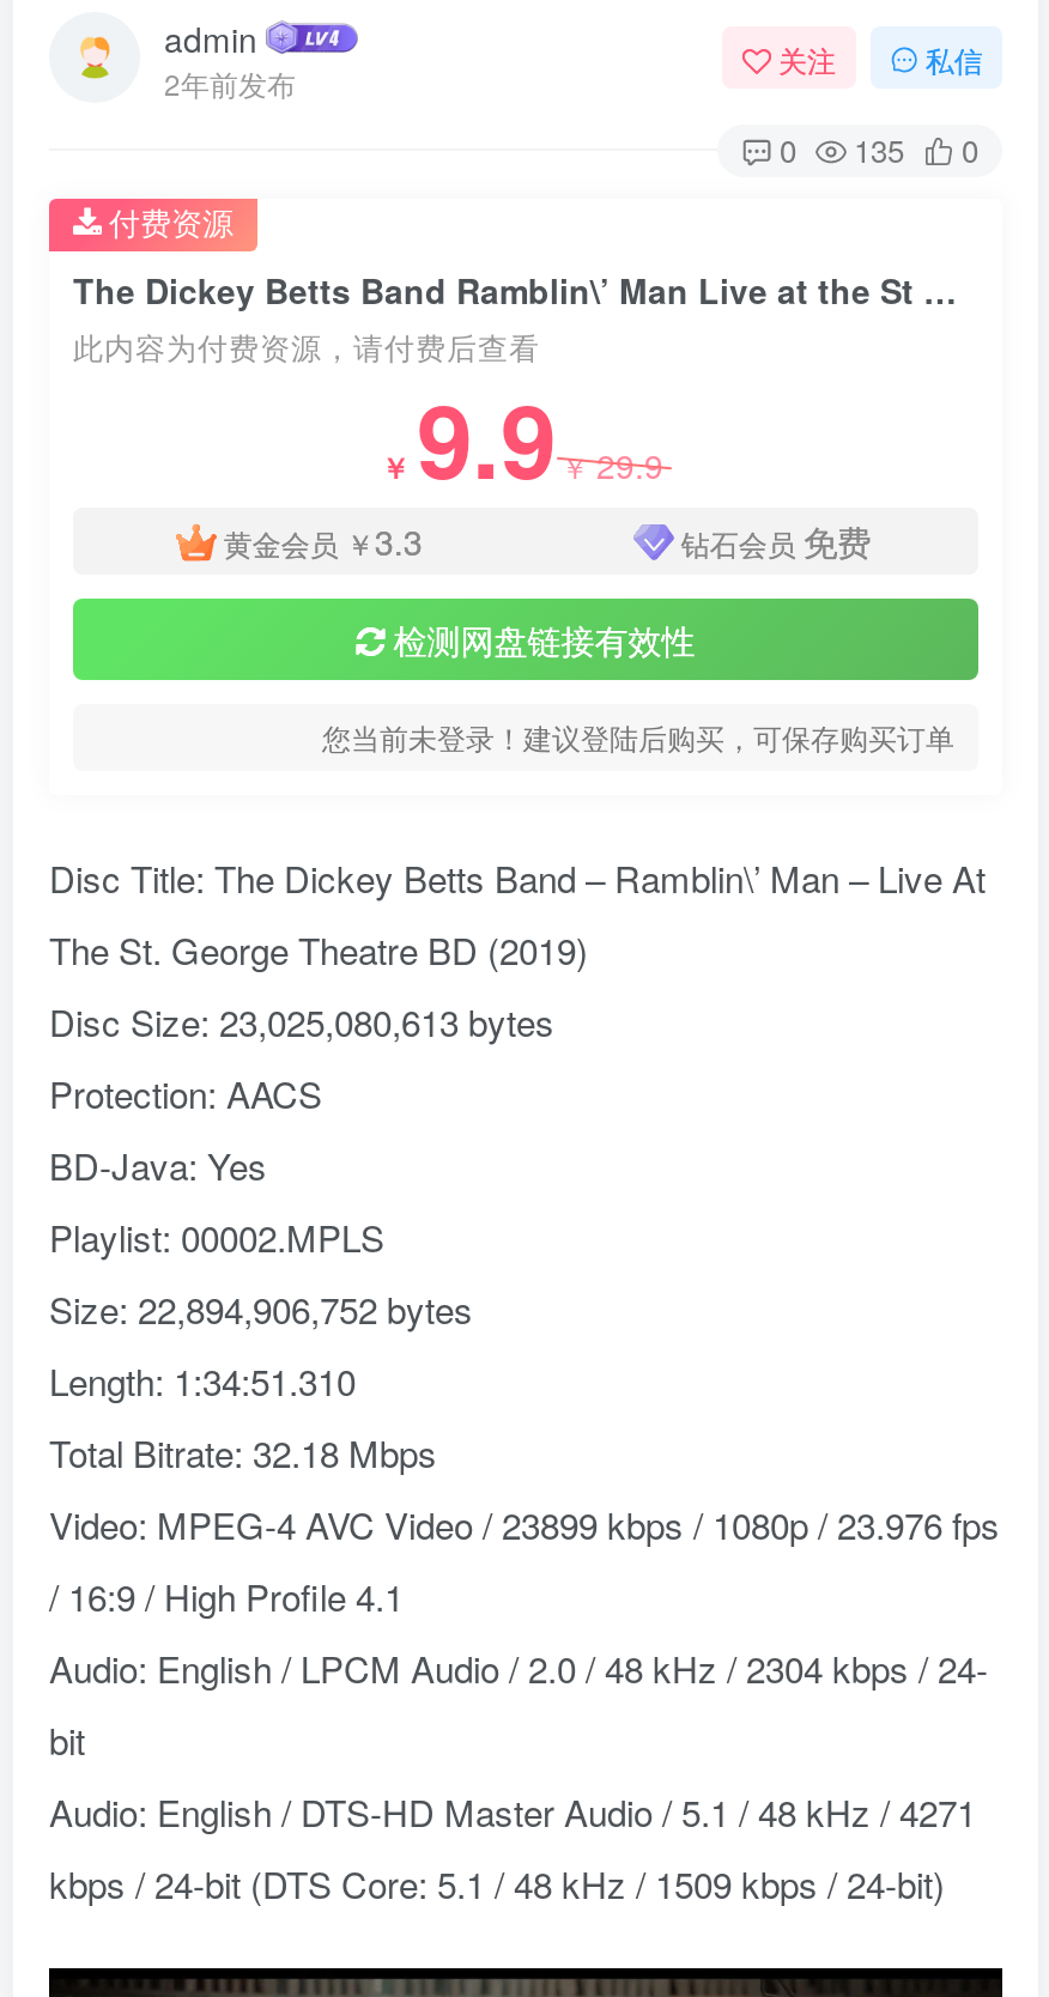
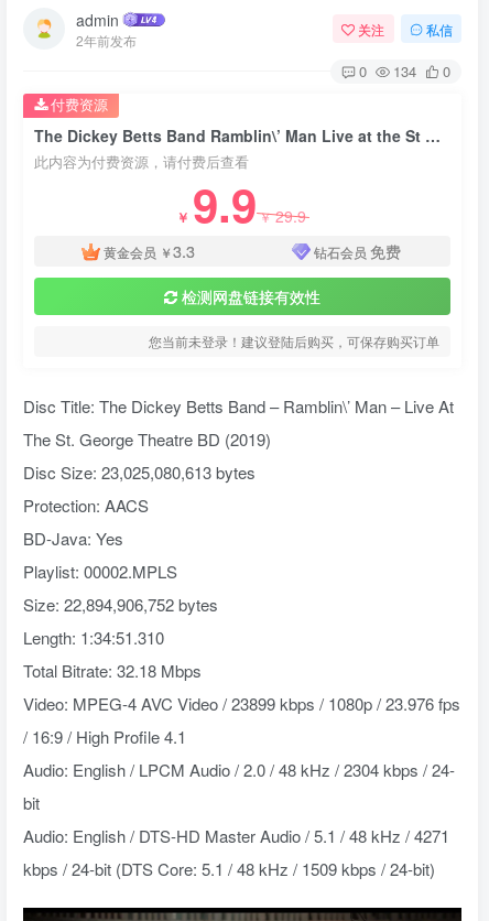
[780,127,978,172] 0 135 0 -> [359,61,450,82] 0 134 0

